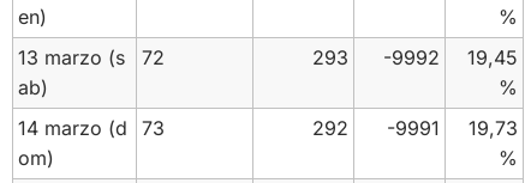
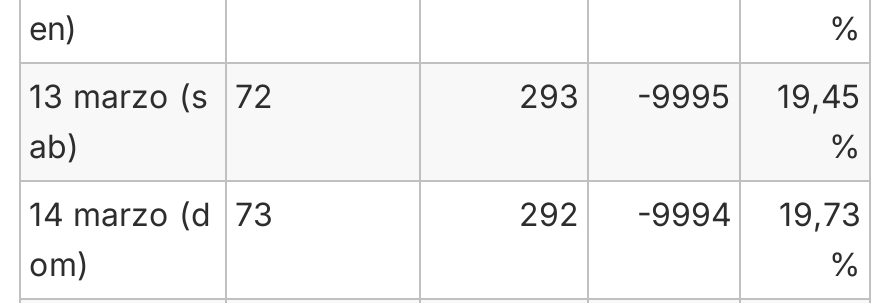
[312,45,518,69] 293 -9992 19,45 -> [519,76,861,116] 293 -9995 19,45
[312,116,518,140] 292 -9991 19,73 -> [519,194,861,234] 292 -9994 19,73

